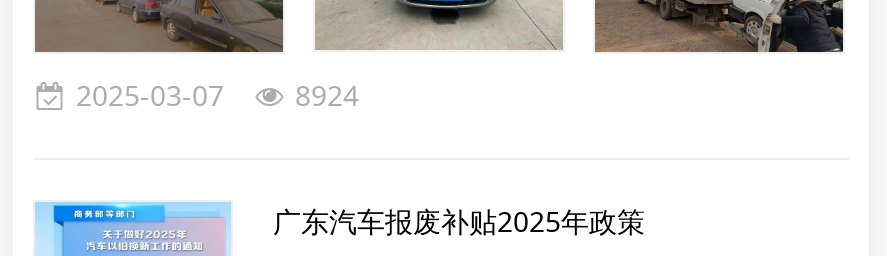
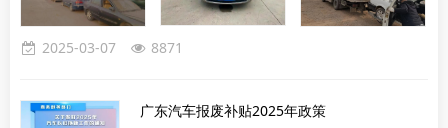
[76,76,359,114] 2025-03-07 8924 -> [41,38,183,57] 2025-03-07 8871

